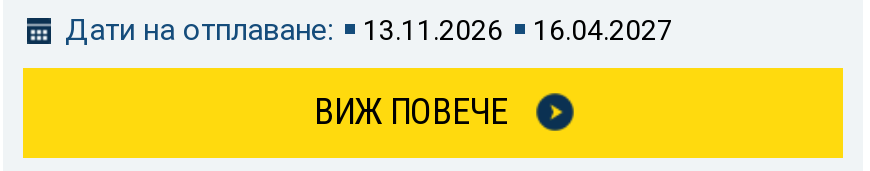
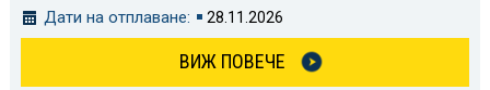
[363,13,673,45] 13.11.2026 | 16.04.2027 -> [207,8,283,26] 28.11.2026

